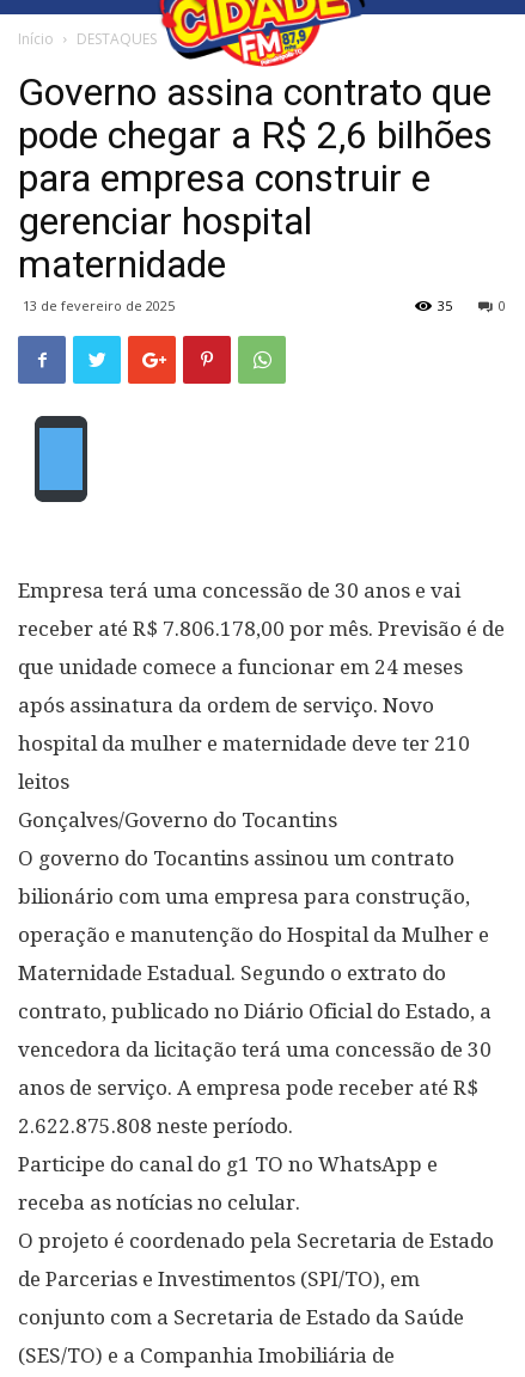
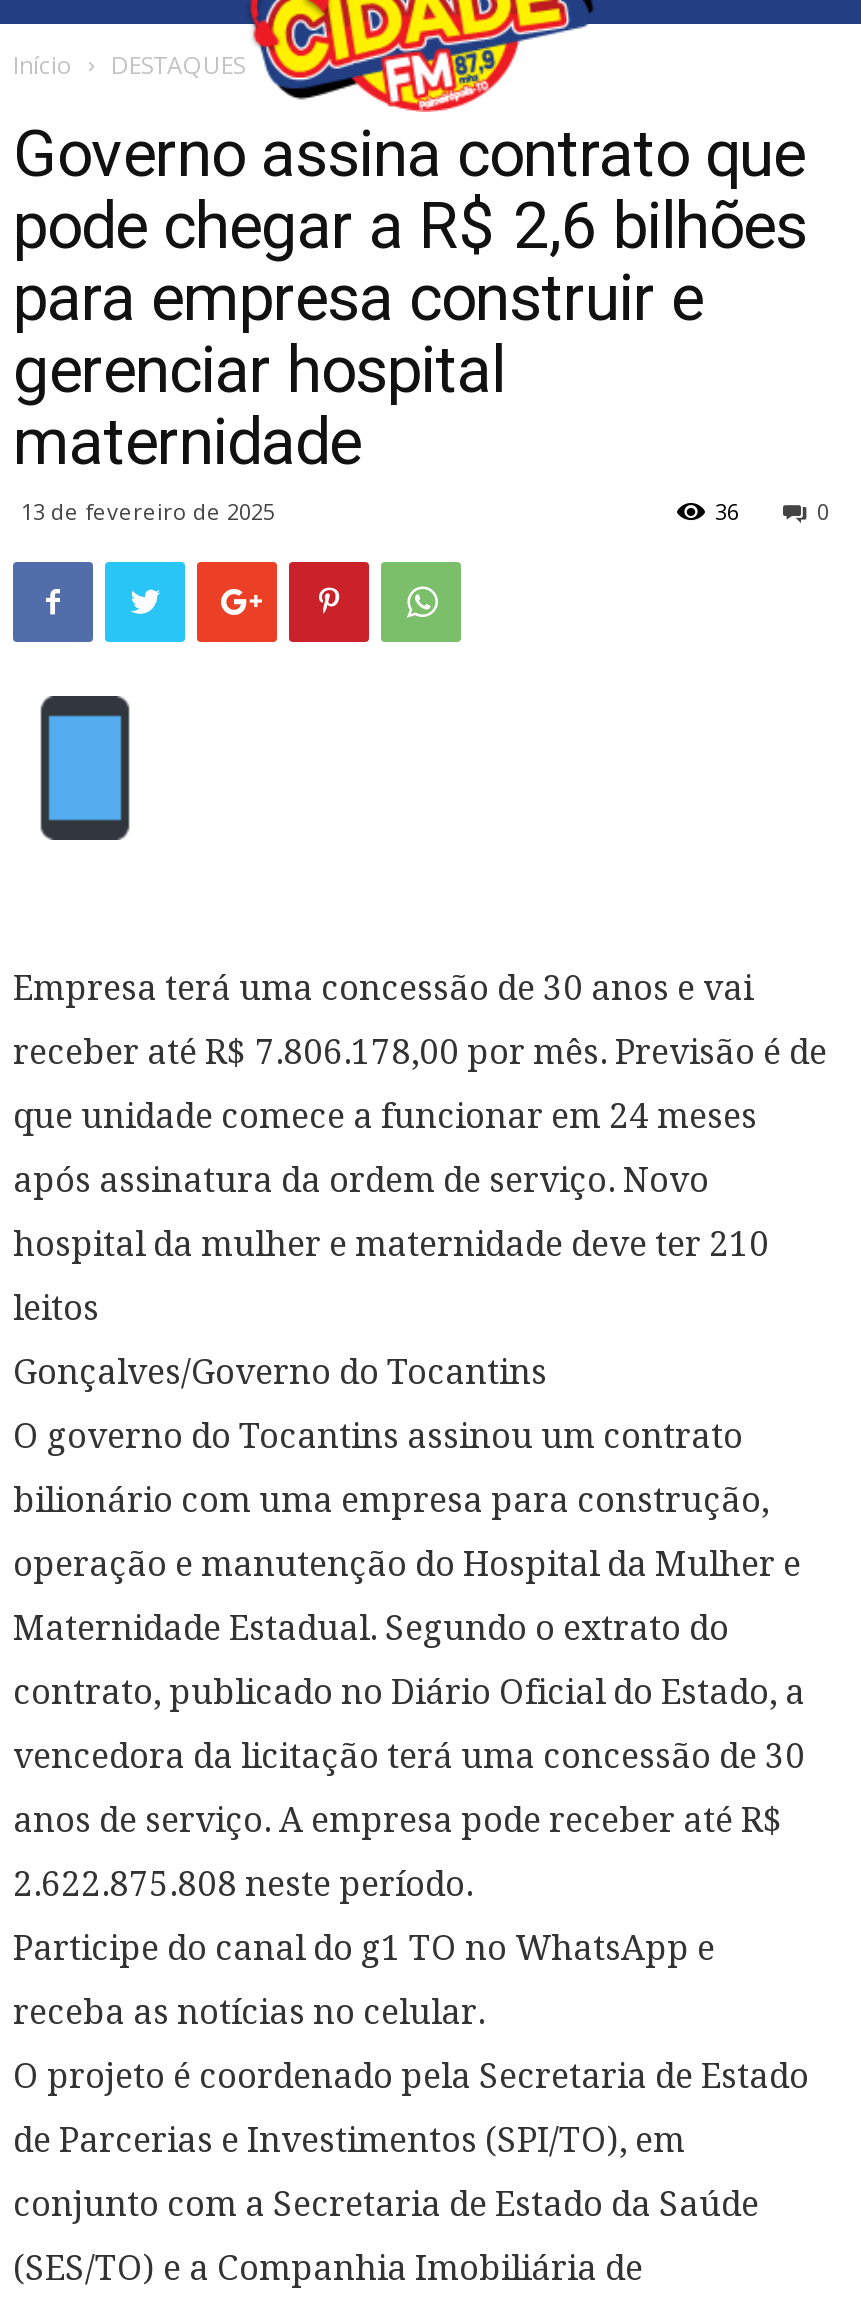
[438,296,452,314] 35 -> [715,496,739,526] 36

